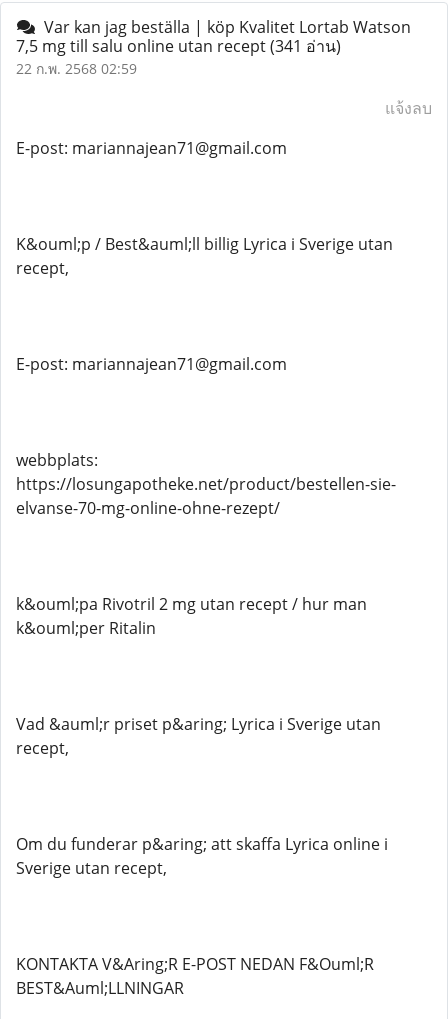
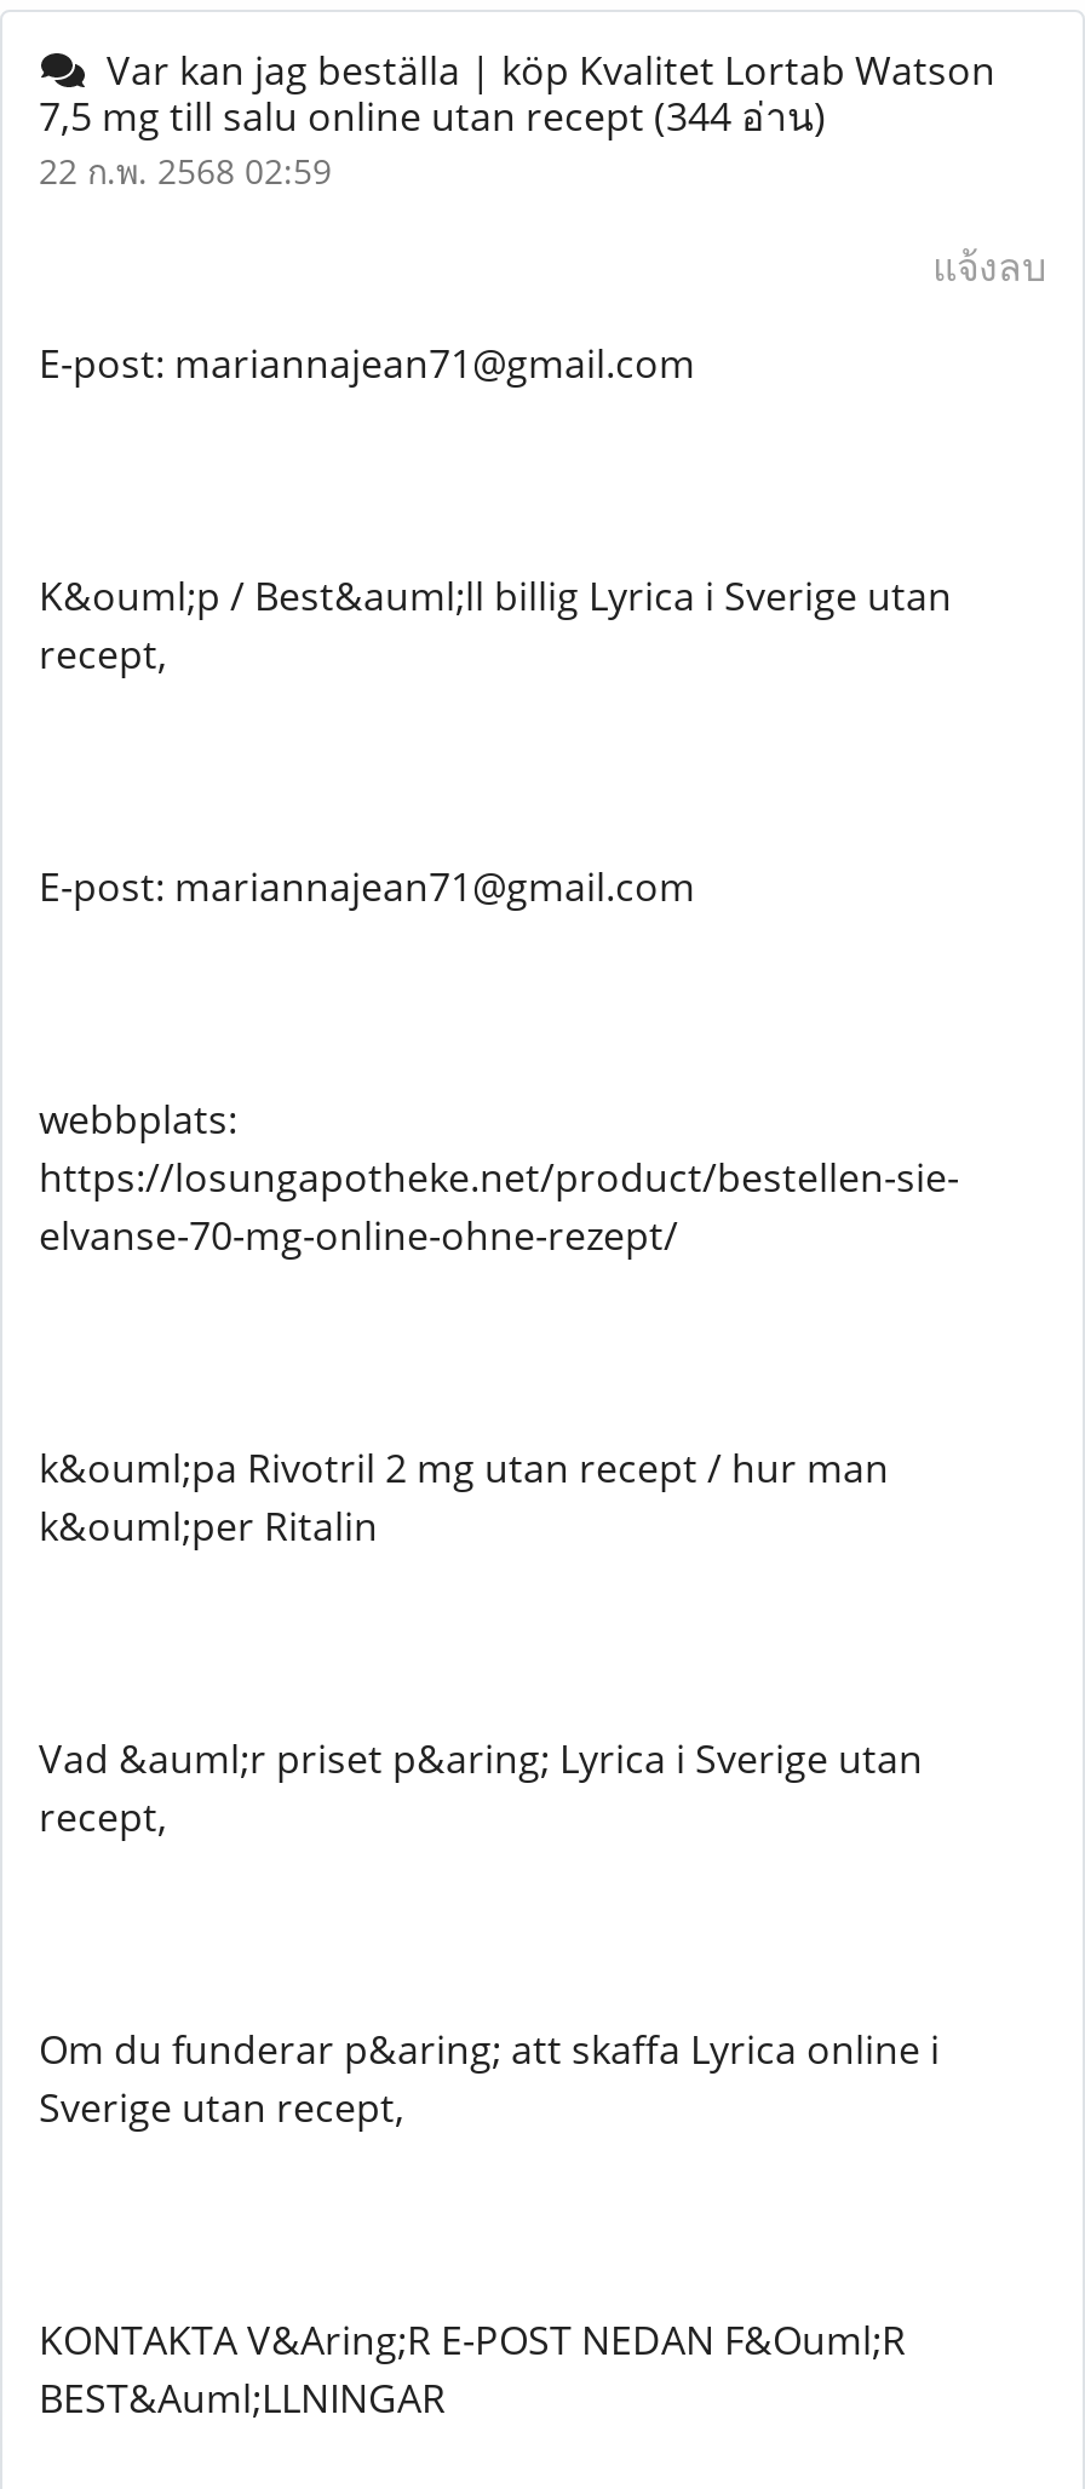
[16,35,341,57] 7,5 mg till salu online utan recept (341 อ่าน) -> [39,90,826,143] 7,5 mg till salu online utan recept (344 อ่าน)

